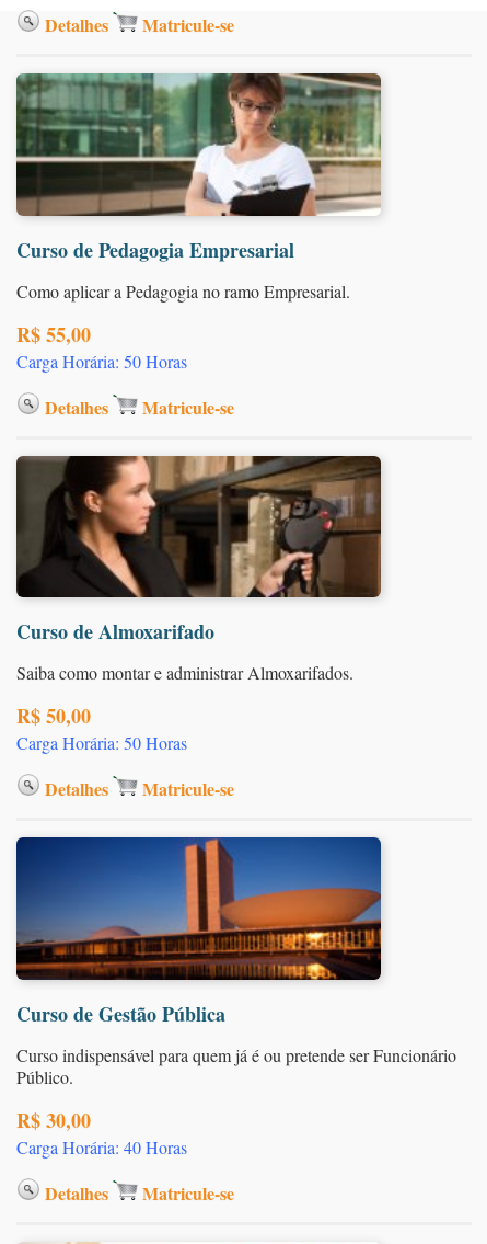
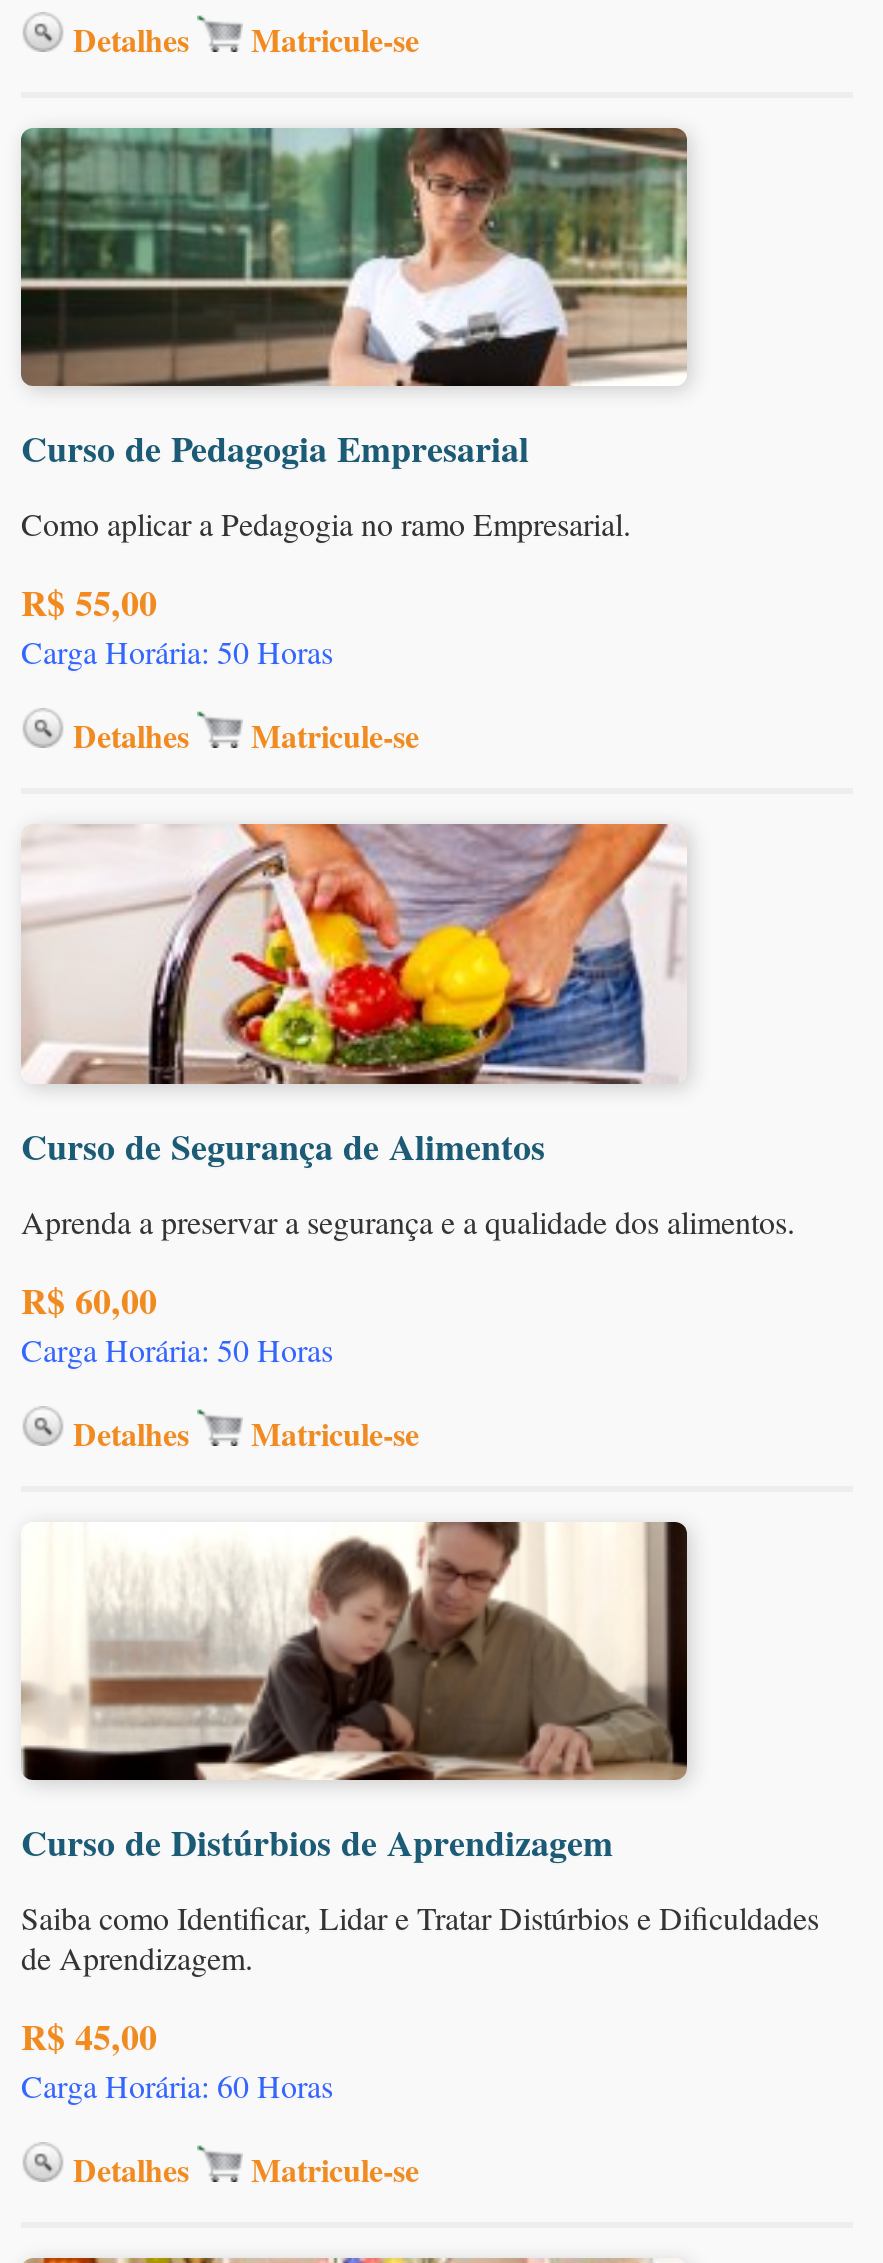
[15,455,382,646] [image] | Curso de Almoxarifado -> [21,823,687,1171] [image] | Curso de Segurança de Alimentos
[16,661,353,684] Saiba como montar e administrar Almoxarifados. -> [21,1199,795,1241] Aprenda a preservar a segurança e a qualidade dos alimentos.
[16,702,91,730] R$ 50,00 -> [21,1273,157,1325] R$ 60,00
[15,836,382,1028] [image] | Curso de Gestão Pública -> [21,1519,689,1868] [image] | Curso de Distúrbios de Aprendizagem
[16,1043,456,1088] Curso indispensável para quem já é ou pretende ser Funcionário | Público. -> [21,1896,819,1978] Saiba como Identificar, Lidar e Tratar Distúrbios e Dificuldades | de Aprendizagem.
[16,1105,187,1158] R$ 30,00 | Carga Horária: 40 Horas -> [21,2010,333,2106] R$ 45,00 | Carga Horária: 60 Horas

